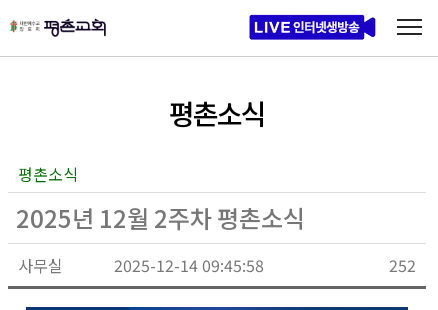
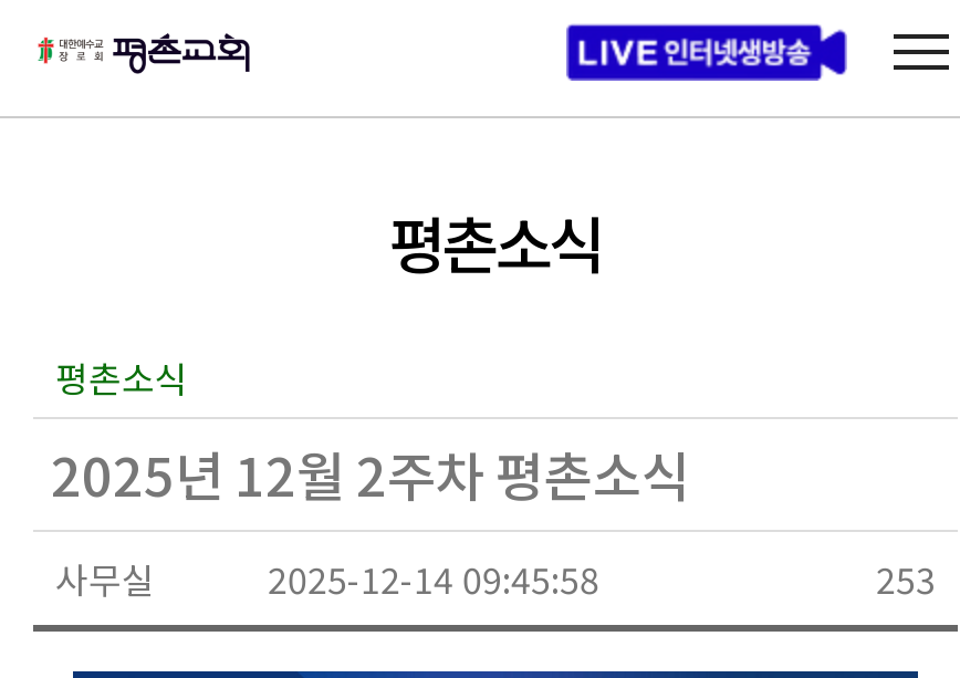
[389,253,416,277] 252 -> [876,552,936,605] 253

